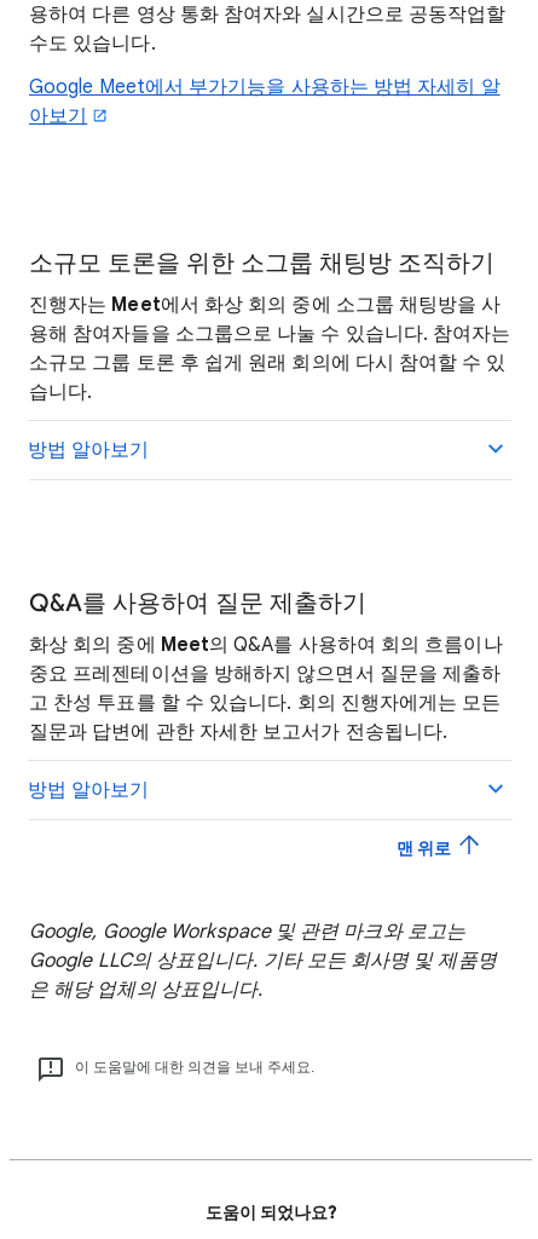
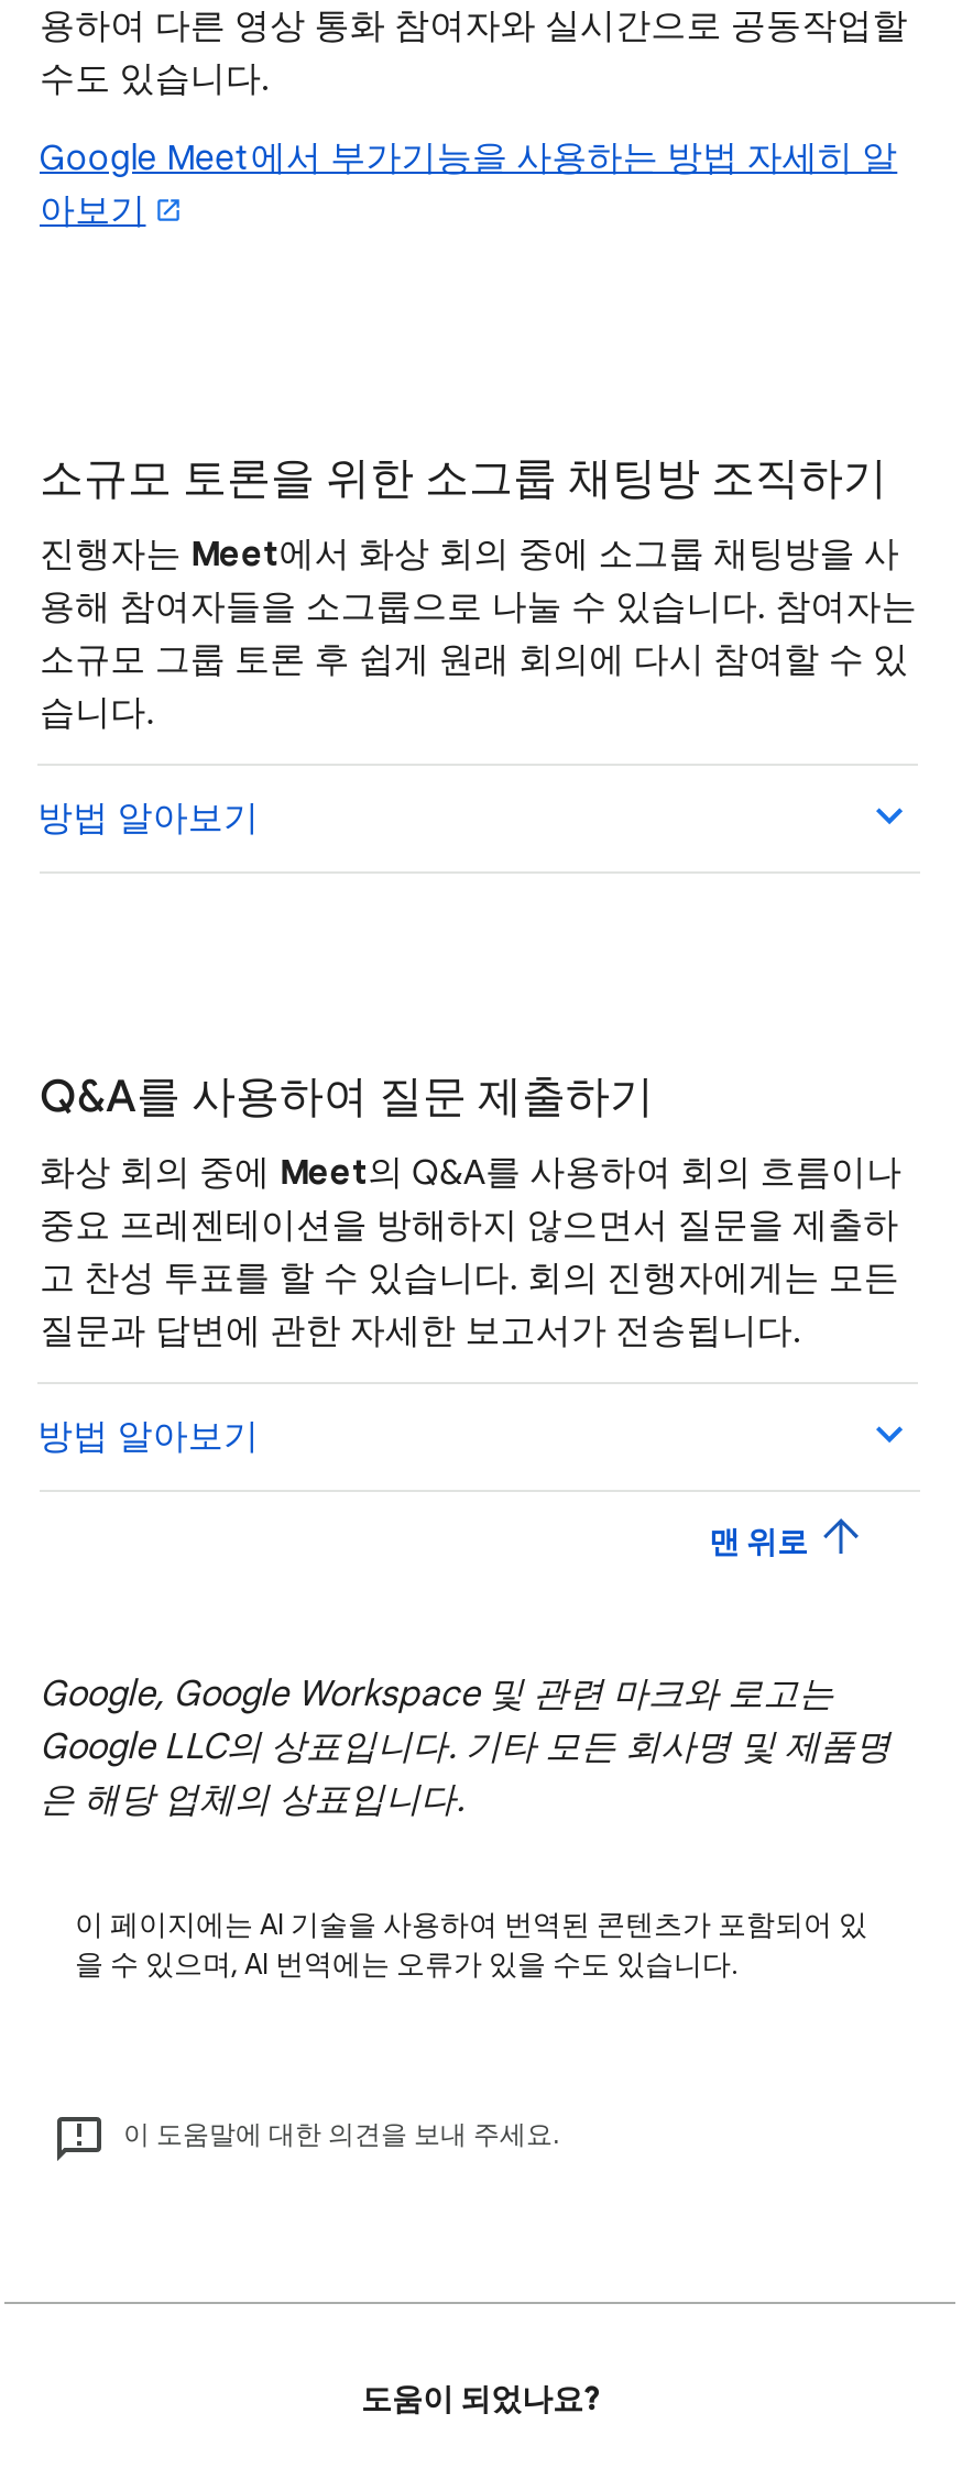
none -> [75,1906,867,1983] 이 페이지에는 AI 기술을 사용하여 번역된 콘텐츠가 포함되어 있 | 을 수 있으며, AI 번역에는 오류가 있을 수도 있습니다.

